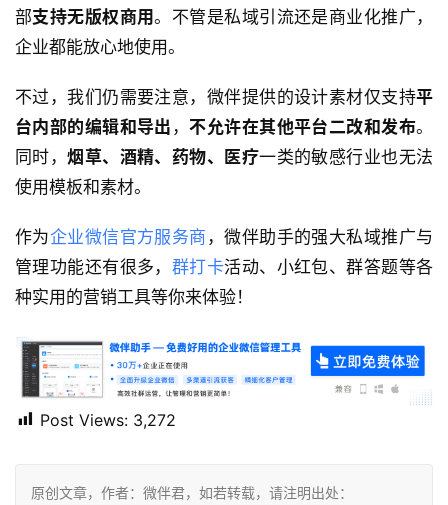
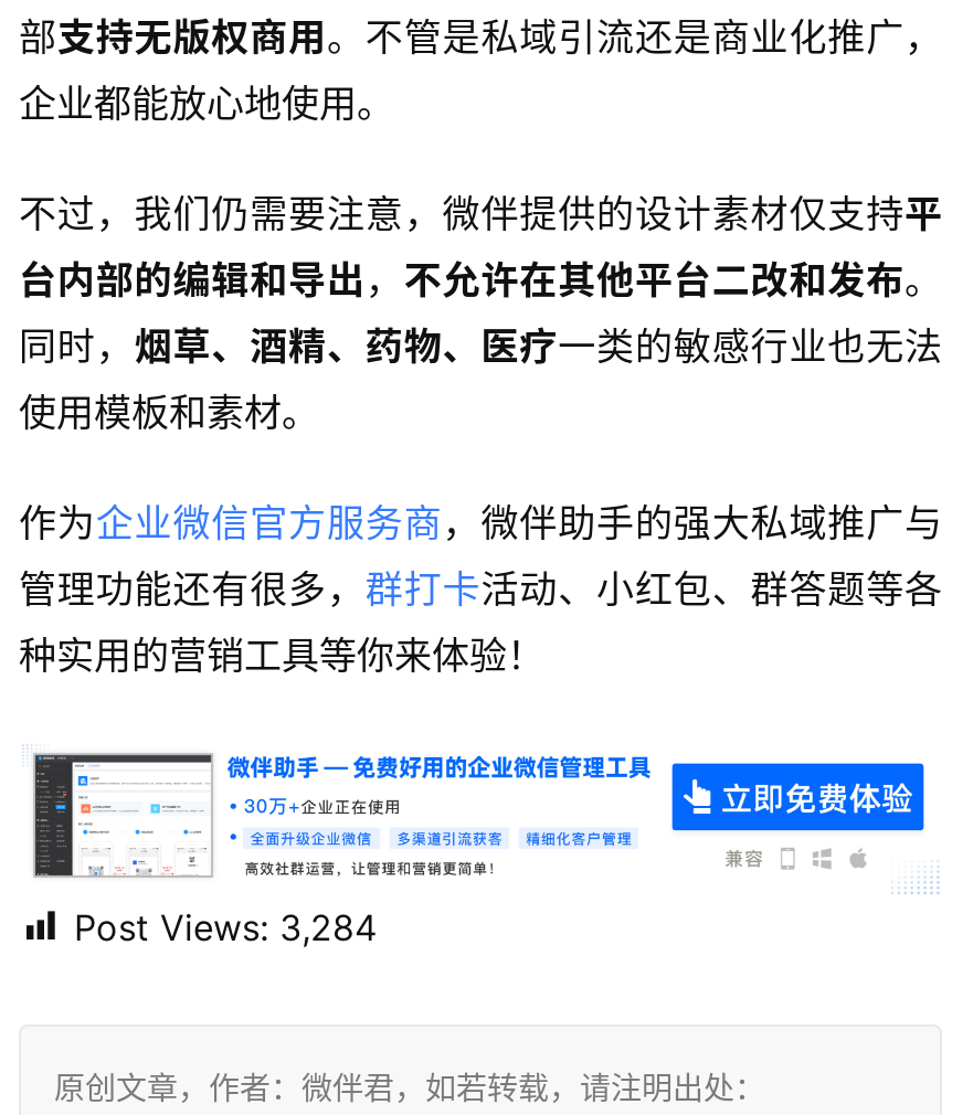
[40,410,176,430] Post Views: 3,272 -> [74,904,377,949] Post Views: 3,284

